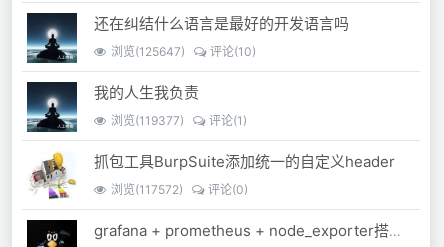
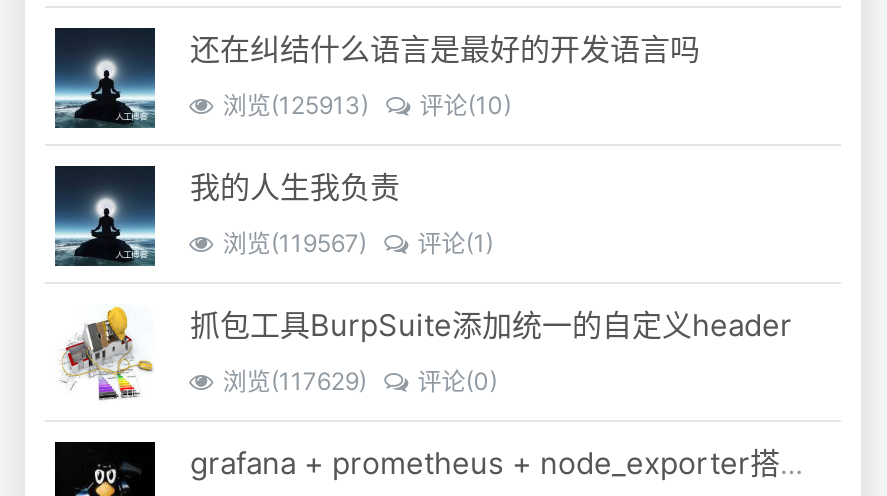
[111,44,256,59] 浏览(125647) 评论(10) -> [223,89,512,119] 浏览(125913) 评论(10)
[111,113,247,128] 浏览(119377) 评论(1) -> [223,227,494,257] 浏览(119567) 评论(1)
[111,182,248,197] 浏览(117572) 评论(0) -> [223,365,498,395] 浏览(117629) 评论(0)

